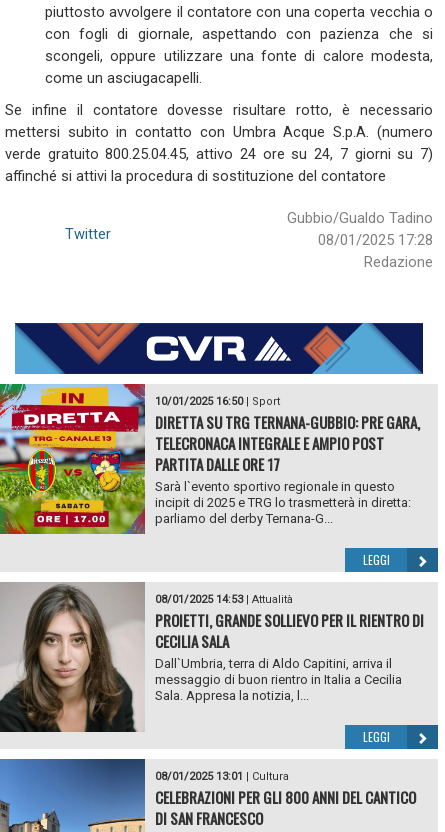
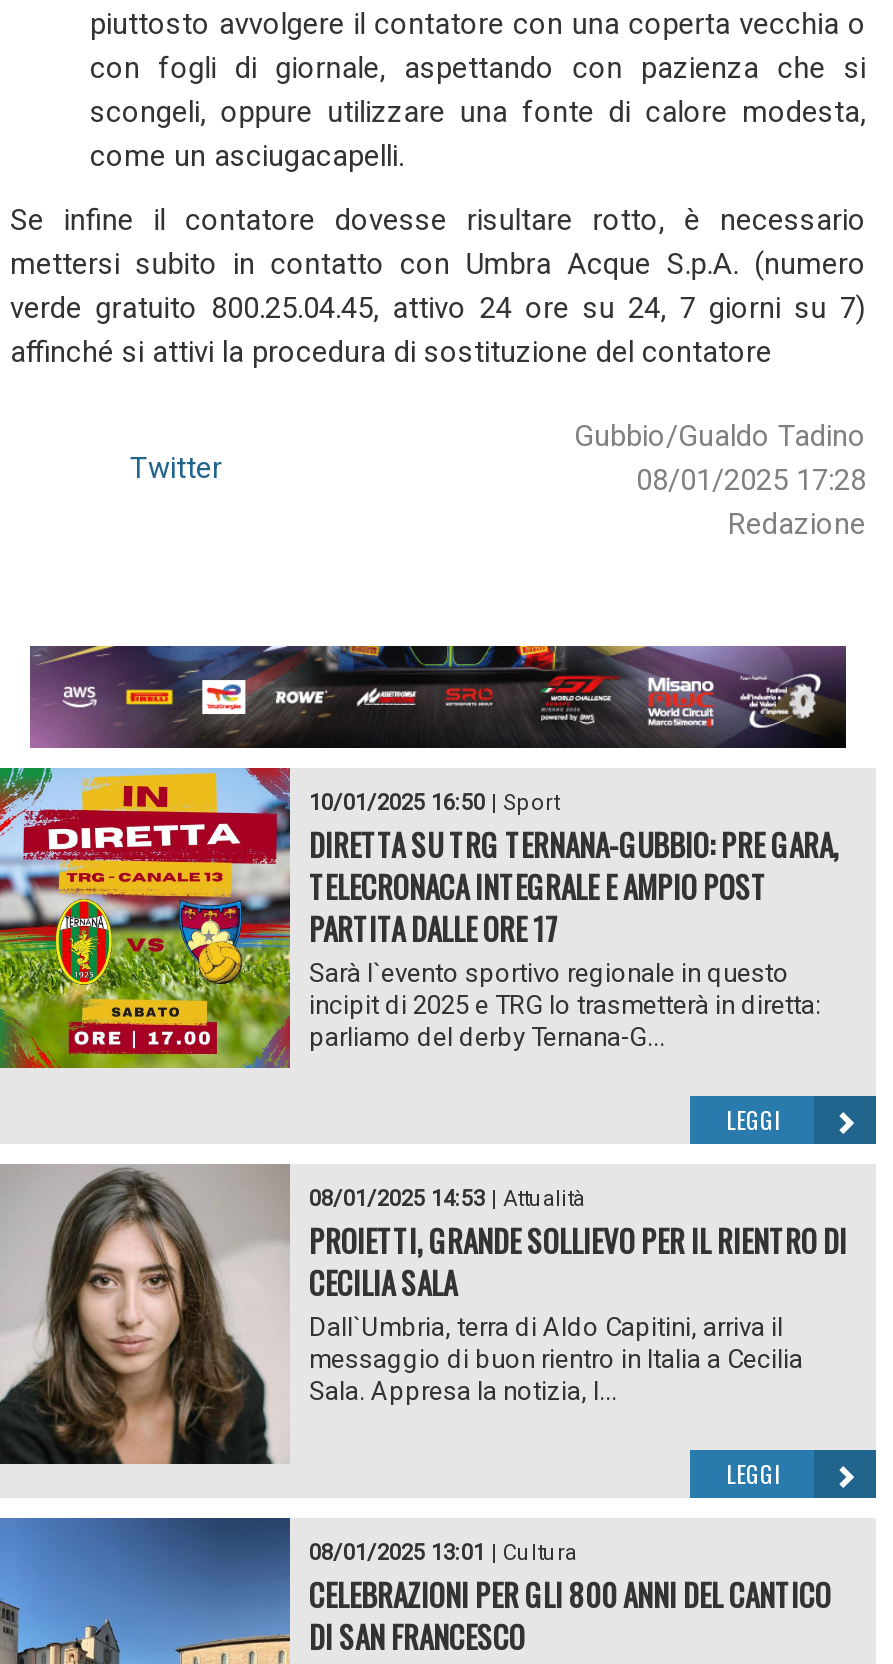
[14,322,423,375] [image] -> [28,644,846,750] [image]

